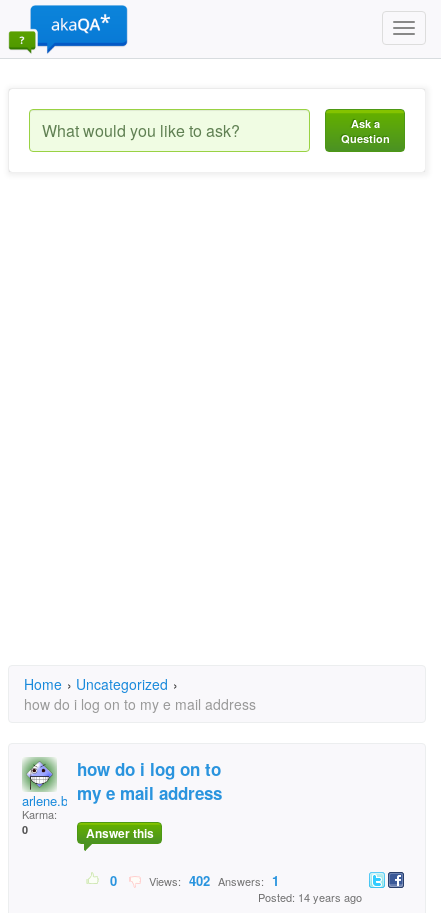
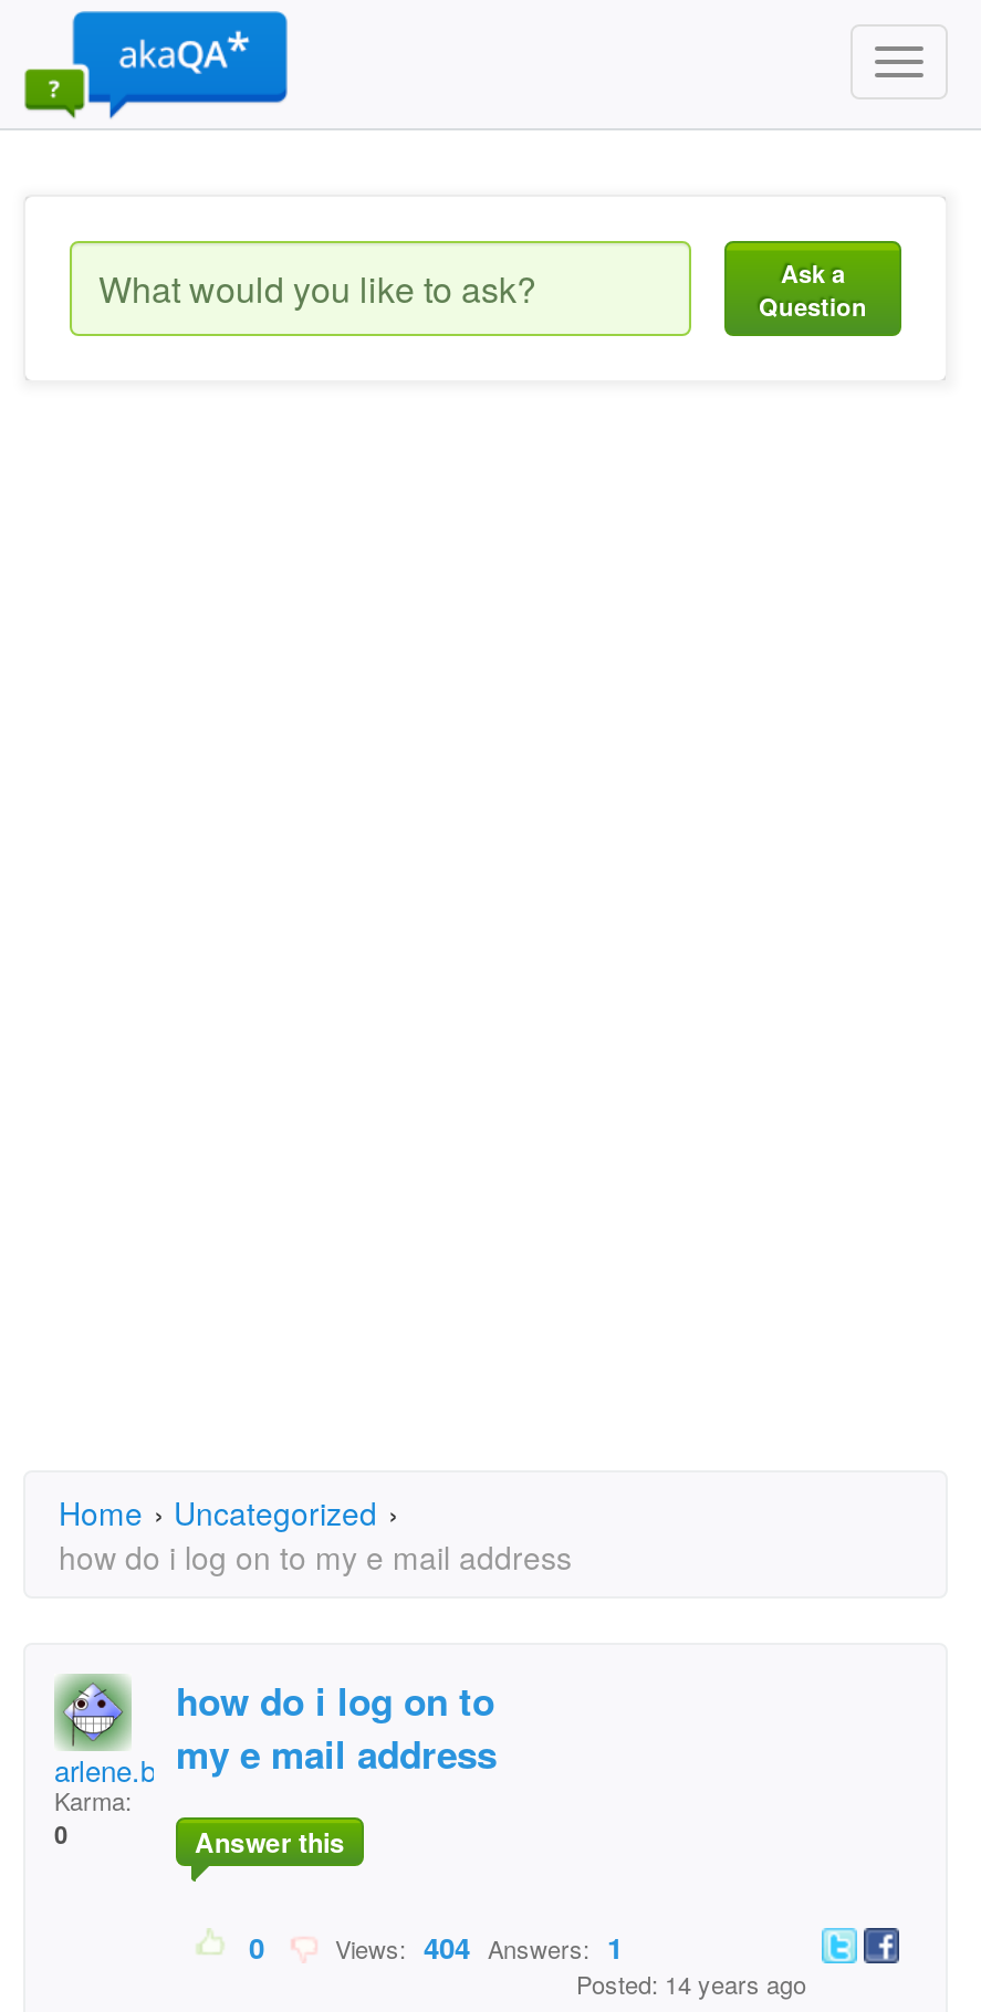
[143,871,279,890] Views: 402 Answers: 1 -> [322,1926,623,1968] Views: 404 Answers: 1

